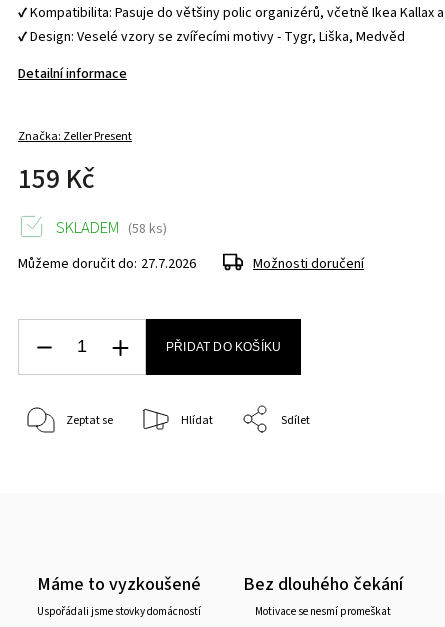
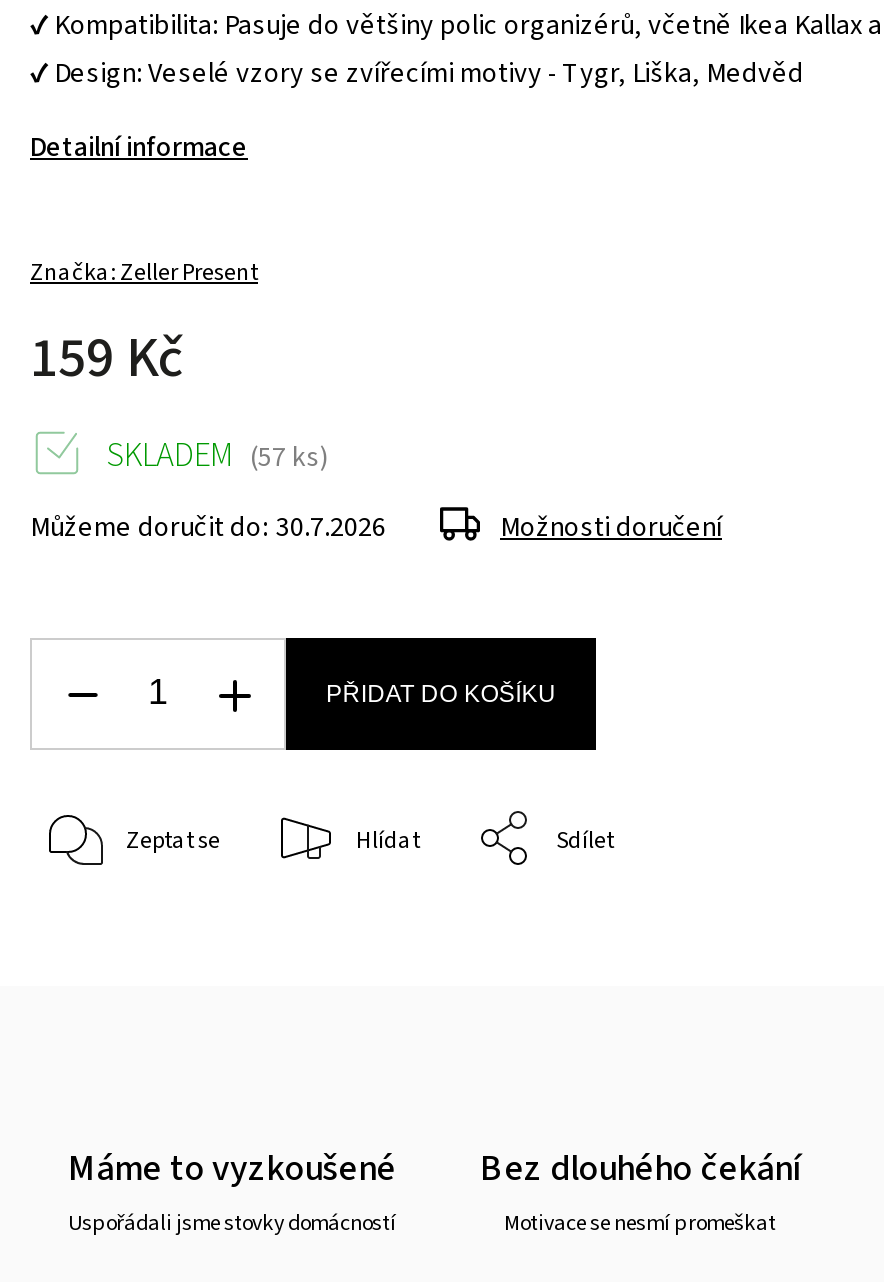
[53,216,167,240] SKLADEM (58 ks) -> [100,432,328,480] SKLADEM (57 ks)
[18,254,196,274] Můžeme doručit do: 27.7.2026 -> [30,508,386,548] Můžeme doručit do: 30.7.2026

